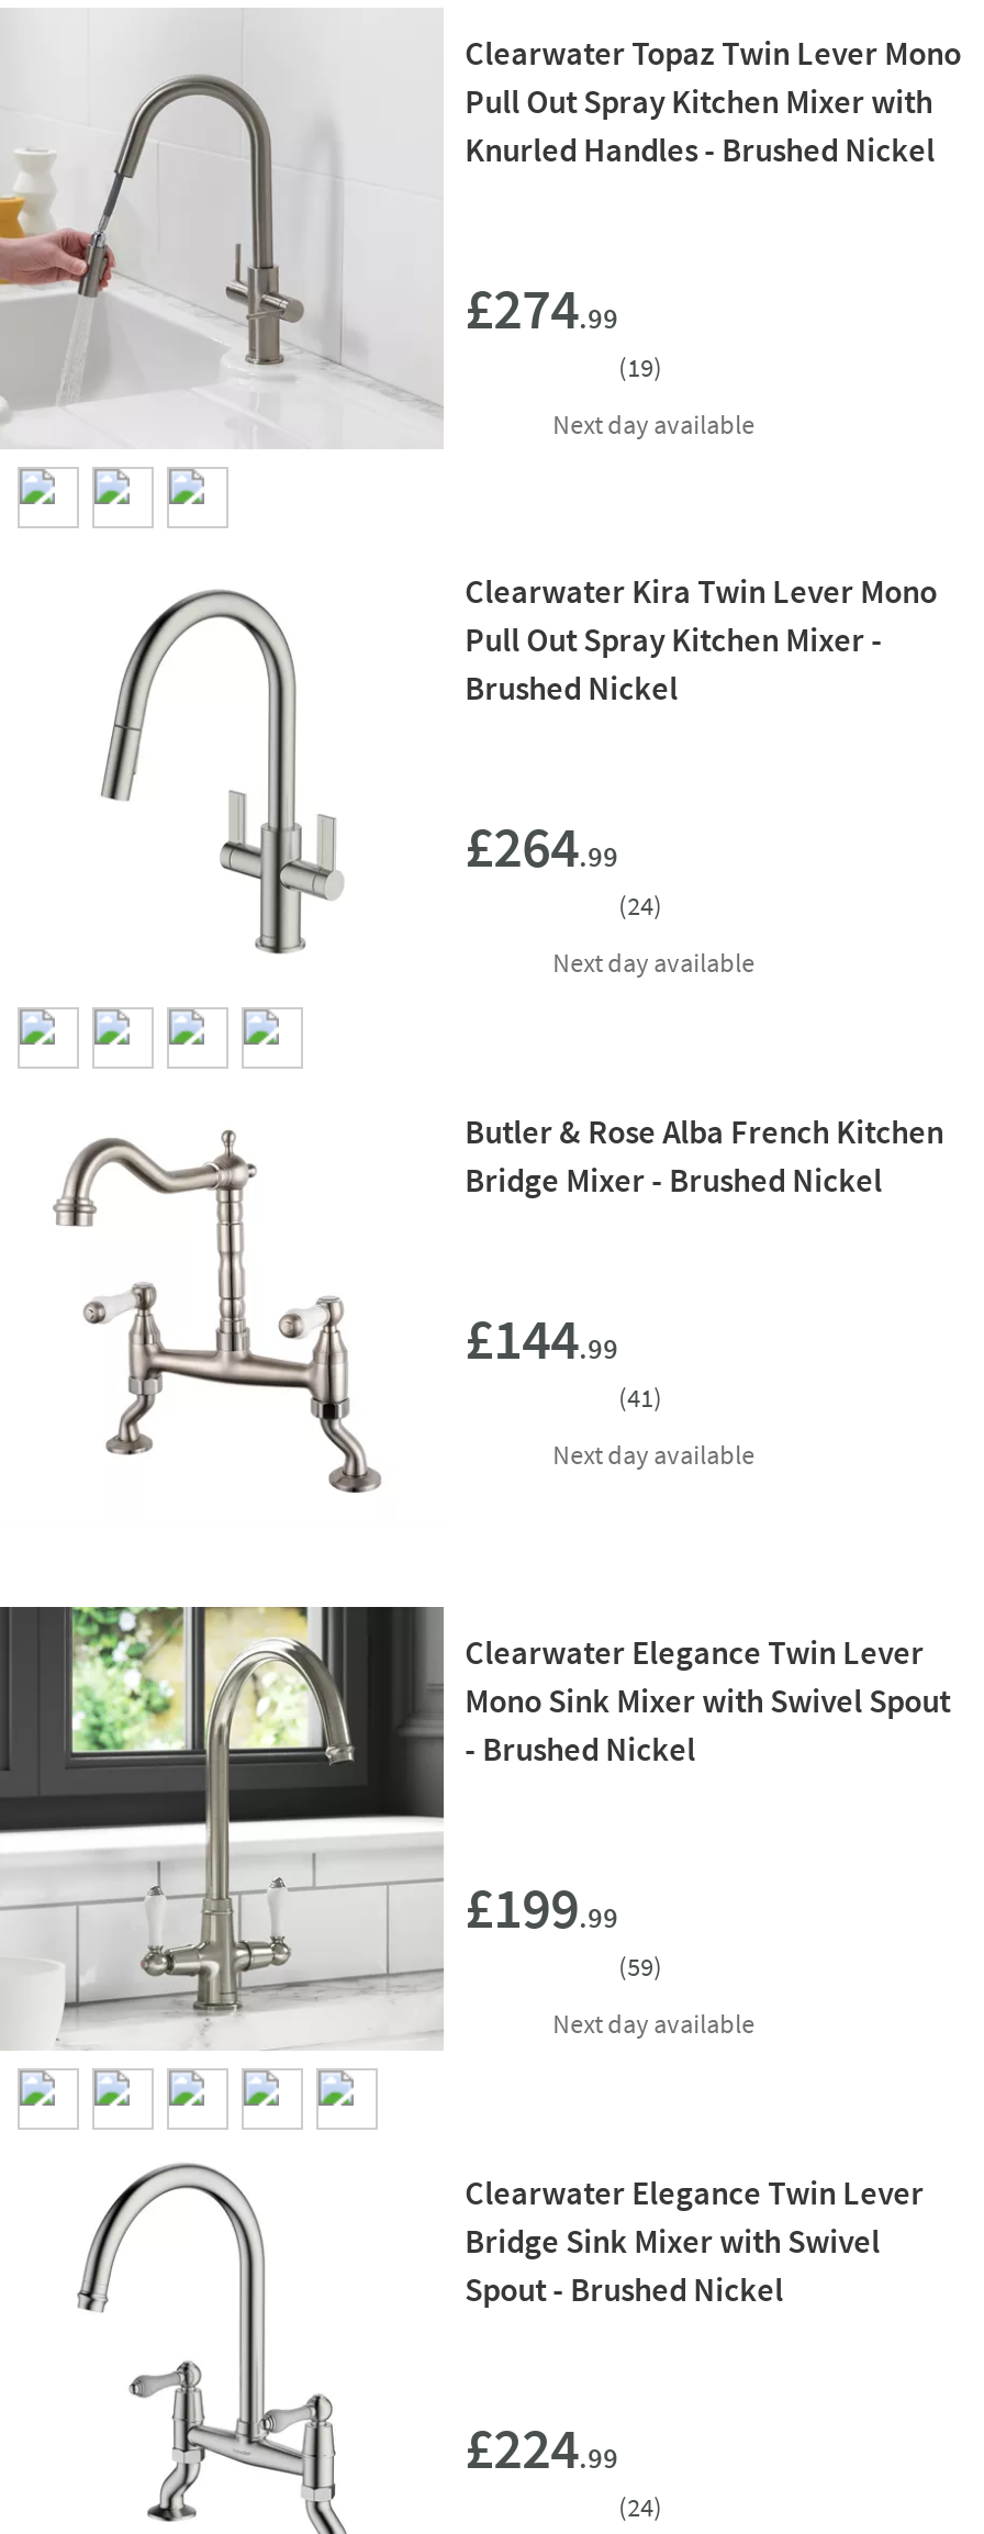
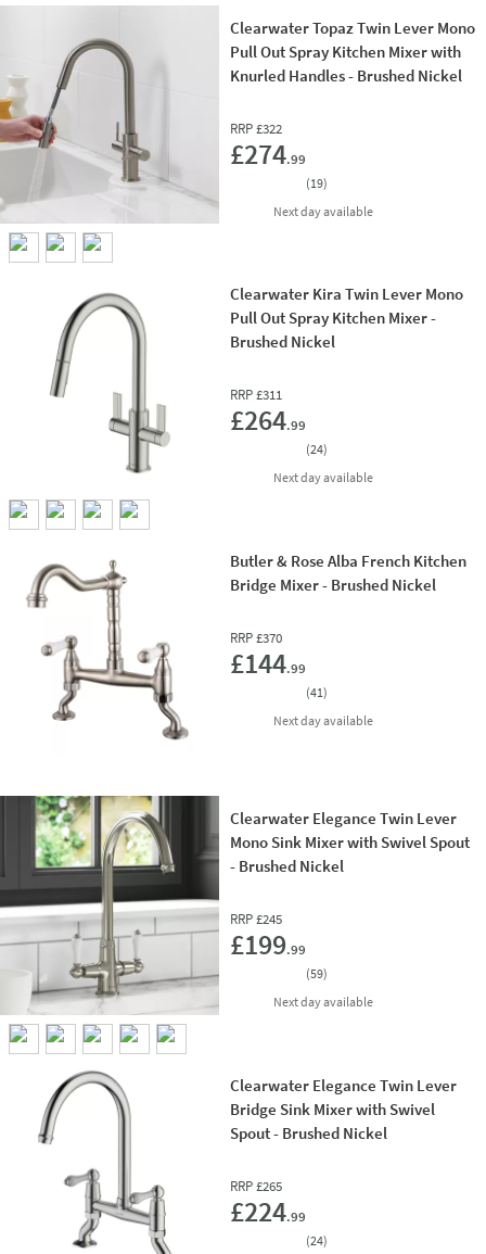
none -> [230,119,282,137] RRP £322
none -> [230,386,282,404] RRP £311
none -> [230,628,282,647] RRP £370
none -> [230,910,282,929] RRP £245
none -> [230,1177,282,1195] RRP £265

